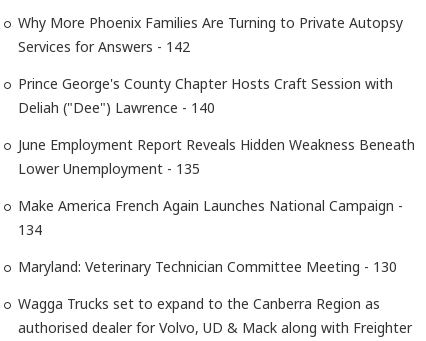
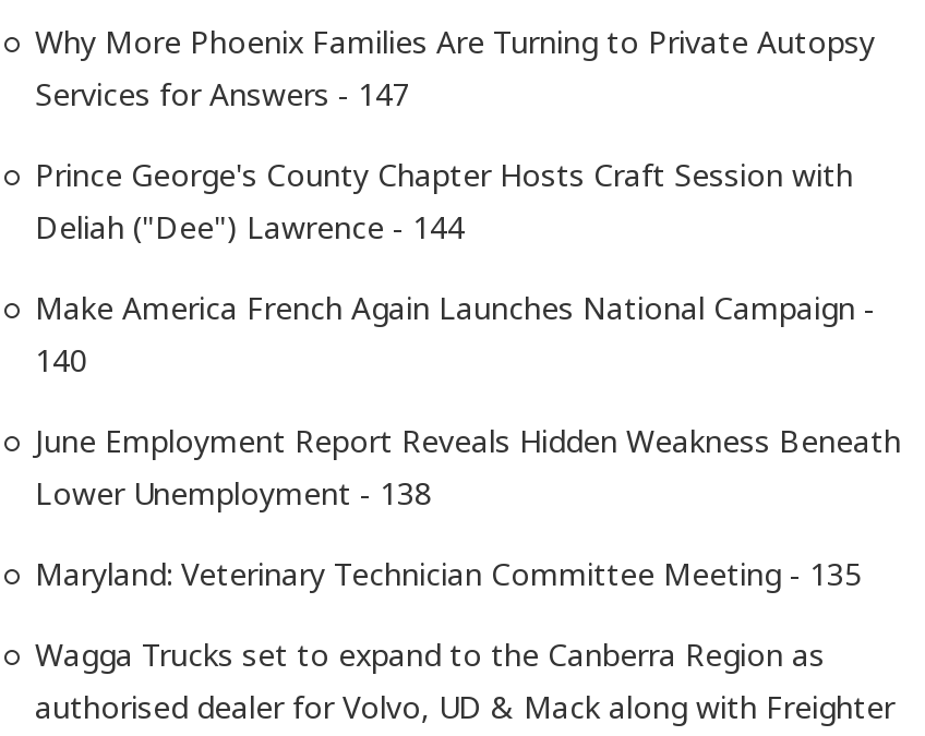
[18,37,190,56] Services for Answers - 142 -> [35,73,410,114] Services for Answers - 147
[18,98,215,117] Deliah ("Dee") Lawrence - 140 -> [35,206,464,381] Deliah ("Dee") Lawrence - 144 | 140
moved [18,135,415,154] -> [35,420,901,461]: June Employment Report Reveals Hidden Weakness Beneath
[18,159,397,276] Lower Unemployment - 135 | 134 | Maryland: Veterinary Technician Committee Meeting - 130 -> [35,472,862,594] Lower Unemployment - 138 | Maryland: Veterinary Technician Committee Meeting - 135
moved [18,196,403,215] -> [35,287,875,328]: Make America French Again Launches National Campaign -

